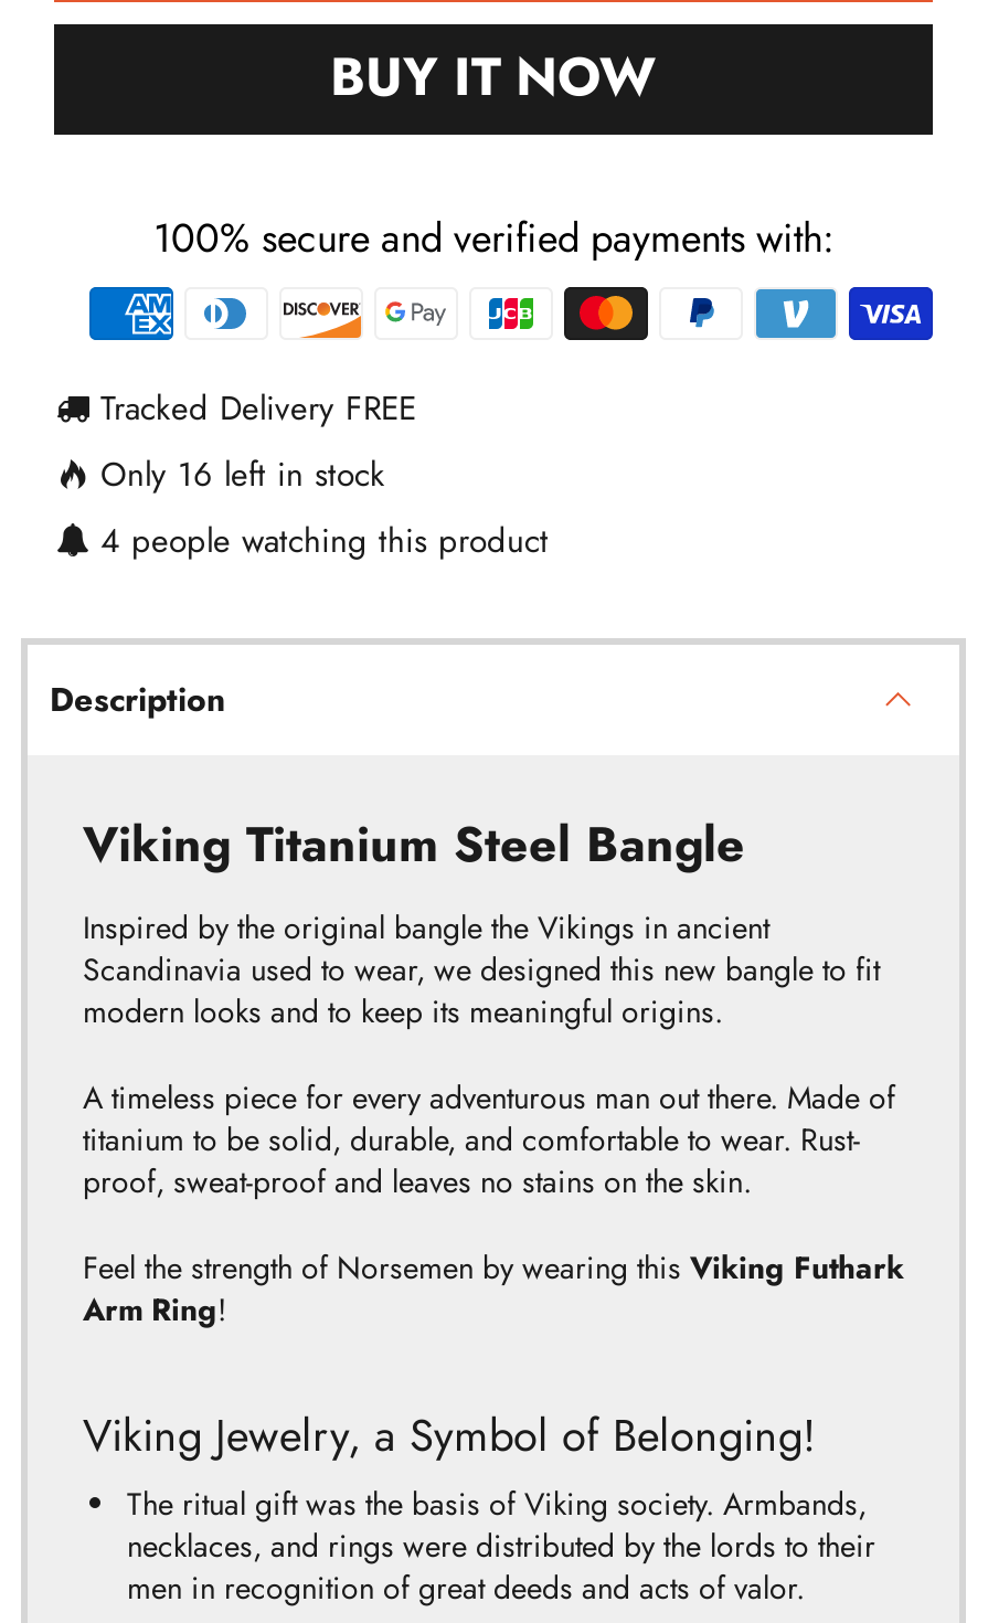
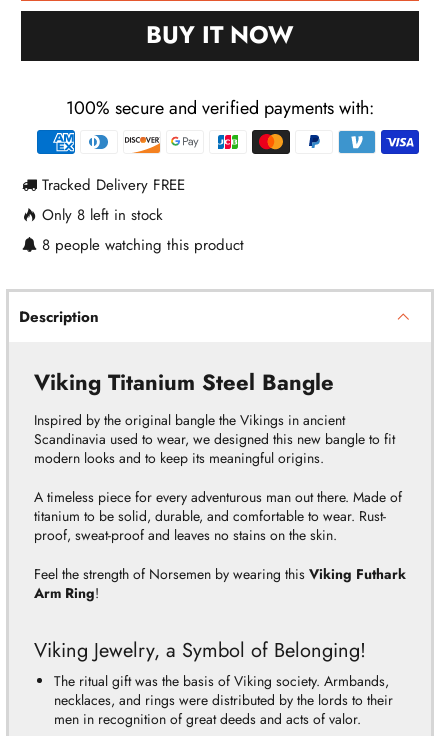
[89,450,385,498] Only 16 left in stock -> [37,204,163,226] Only 8 left in stock
[100,516,549,565] 4 people watching this product -> [42,234,244,256] 8 people watching this product

